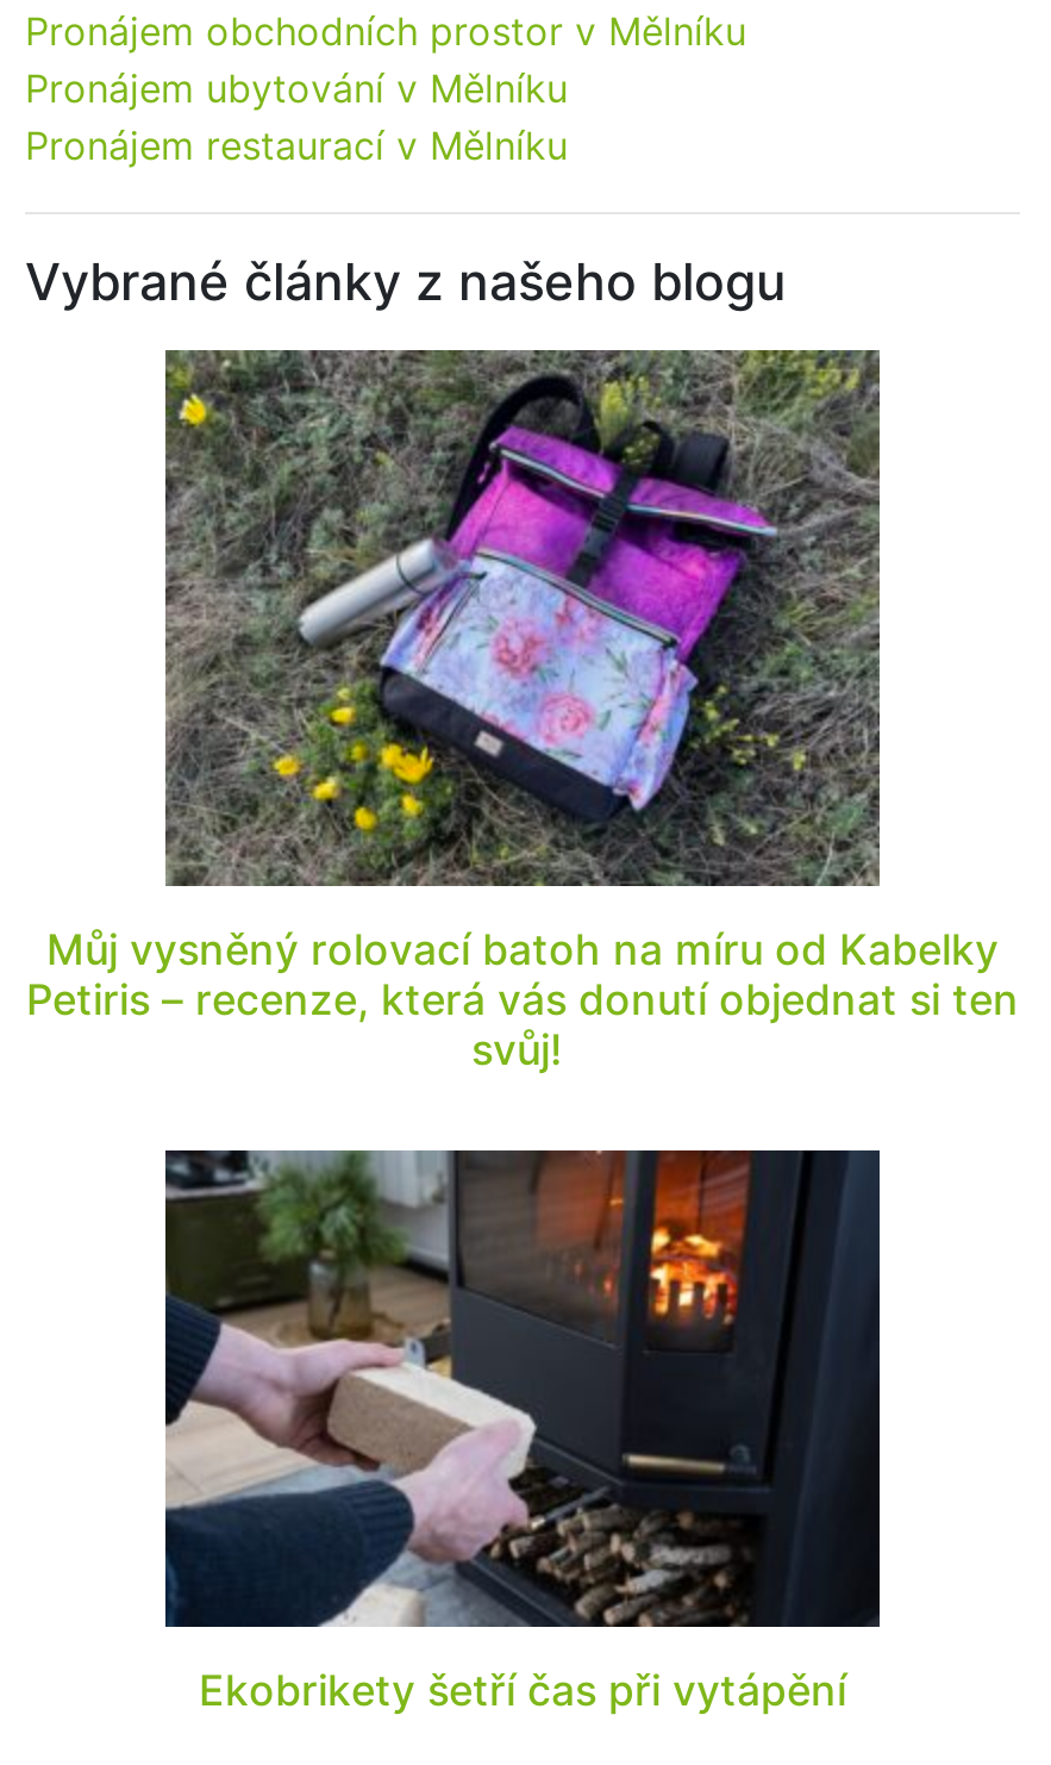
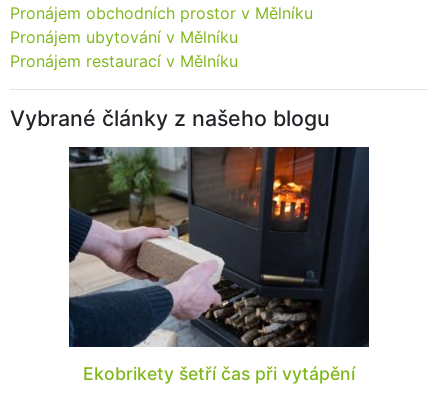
[26,348,1019,1074] [image] | Můj vysněný rolovací batoh na míru od Kabelky | Petiris – recenze, která vás donutí objednat si ten | svůj! -> none

